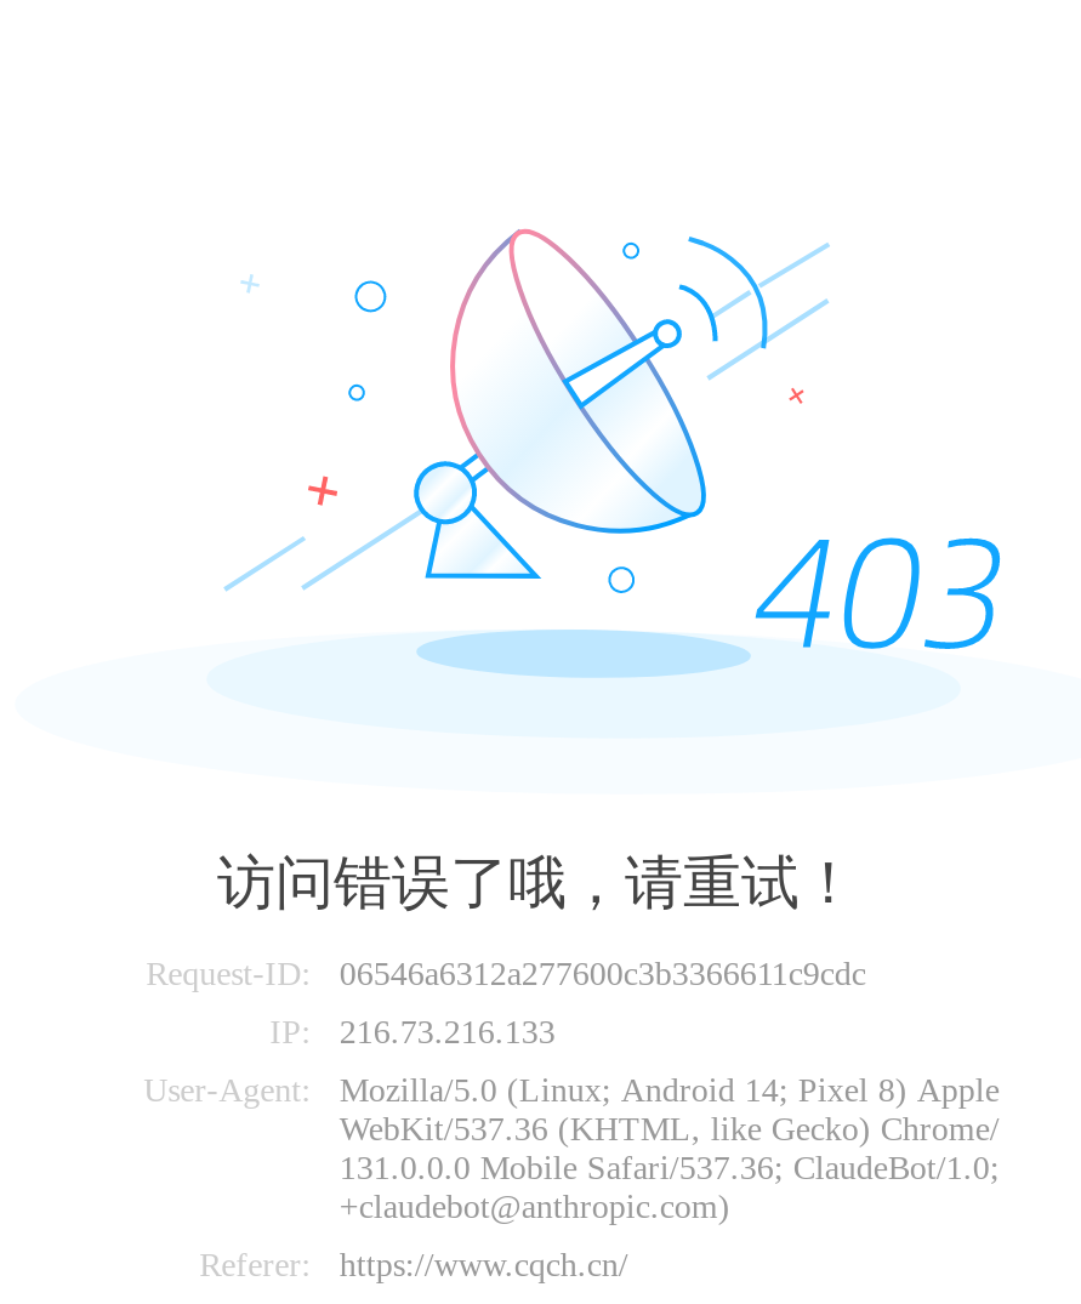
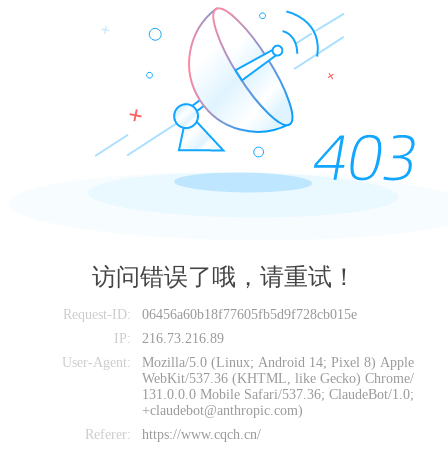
[146,956,866,992] Request-ID: 06546a6312a277600c3b3366611c9cdc -> [63,307,357,322] Request-ID: 06456a60b18f77605fb5d9f728cb015e
[270,1014,555,1050] IP: 216.73.216.133 -> [114,331,224,346] IP: 216.73.216.89

